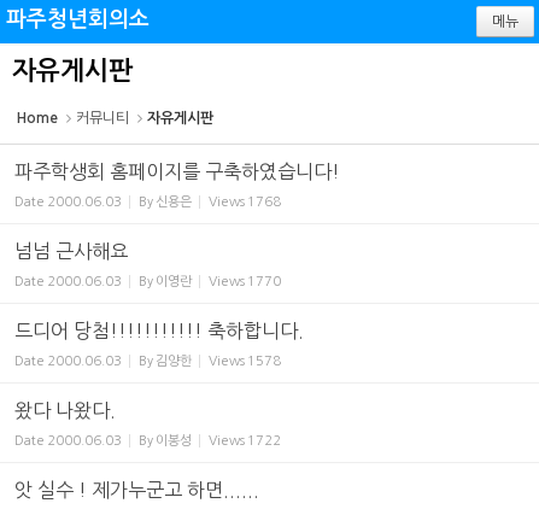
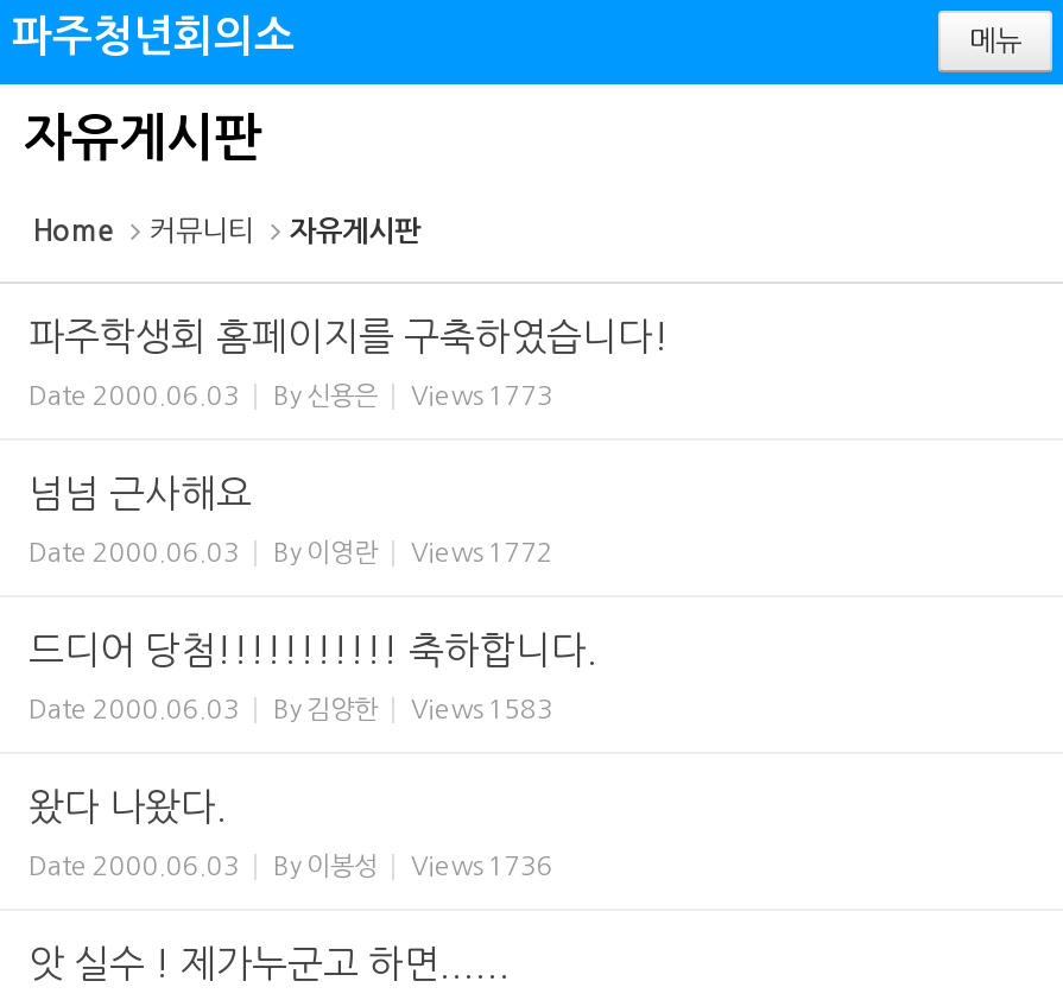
[209,195,281,209] Views 1768 -> [411,384,553,410] Views 1773
[14,275,281,288] Date 2000.06.03 By 이영란 Views 1770 -> [29,540,553,567] Date 2000.06.03 By 이영란 Views 1772
[209,355,281,368] Views 1578 -> [411,697,553,723] Views 1583
[209,434,281,447] Views 1722 -> [411,854,553,880] Views 1736

